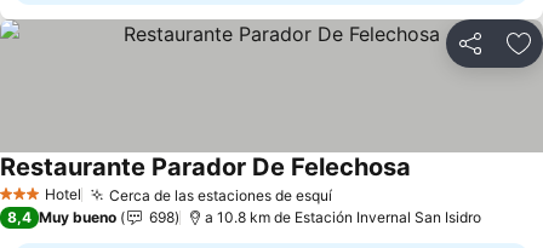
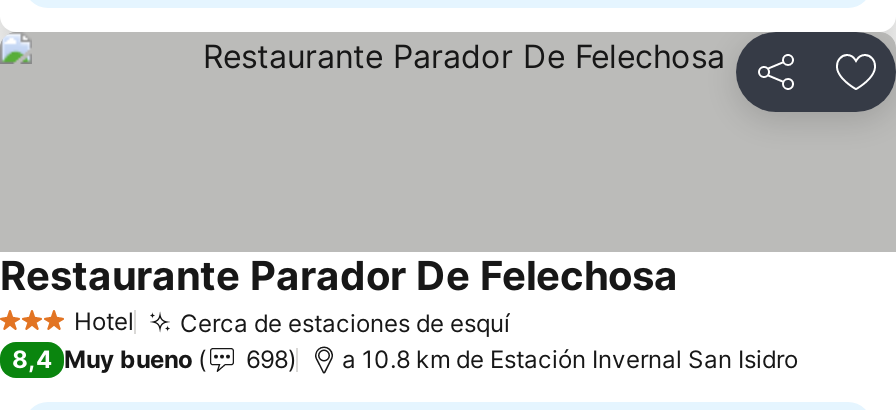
[109,186,332,204] Cerca de las estaciones de esquí -> [180,307,510,337] Cerca de estaciones de esquí

